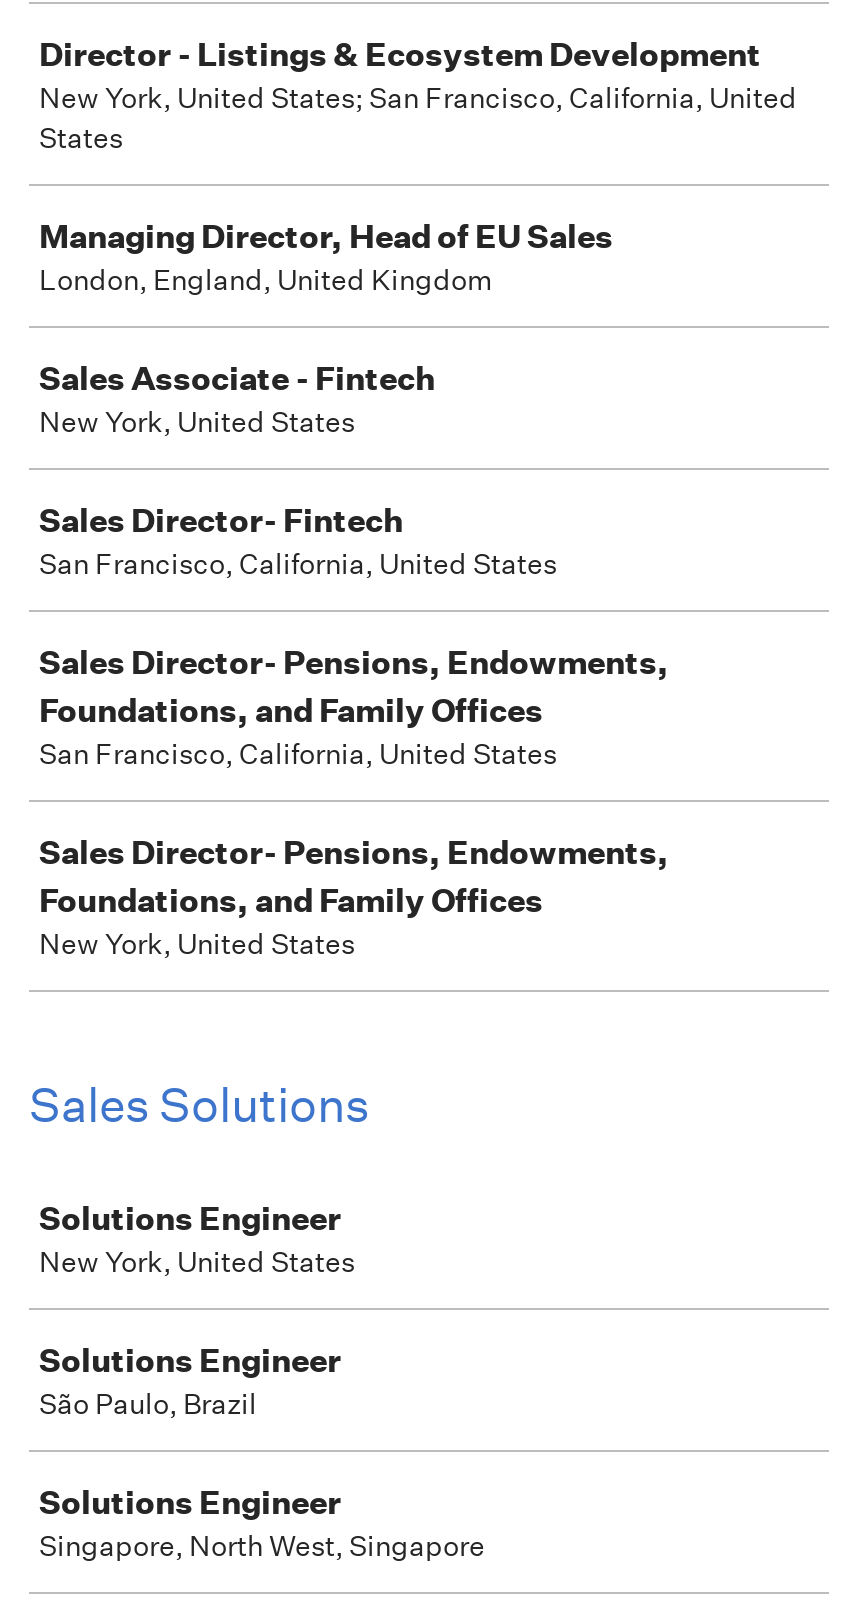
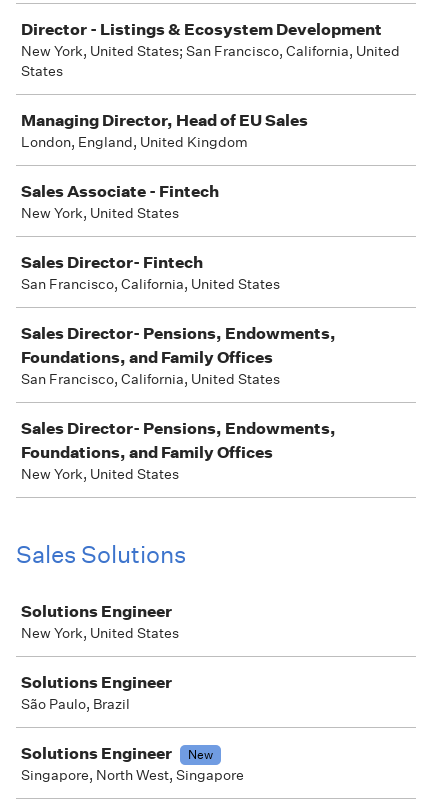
none -> [188,746,213,763] New

